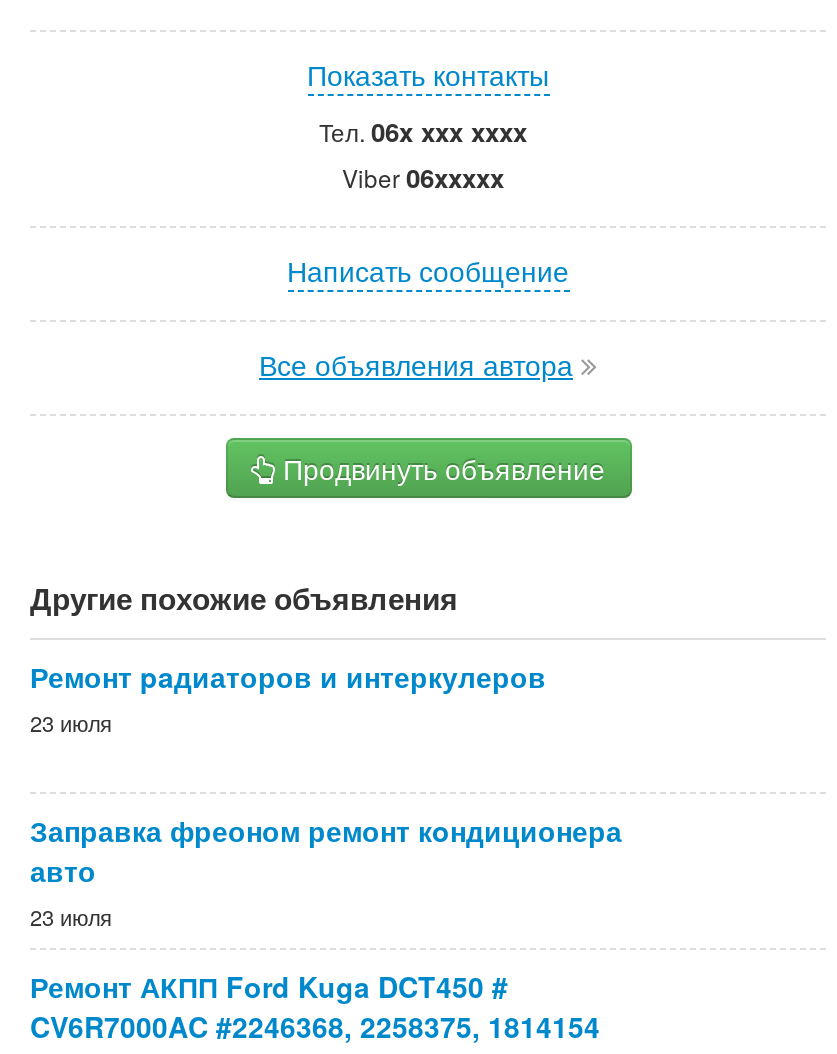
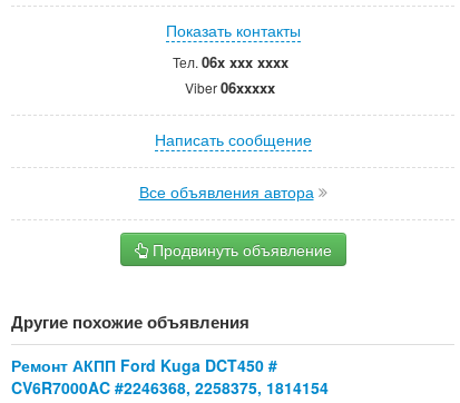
[30,656,622,932] Ремонт paдиаторов и интеркулеров | 23 июля | Заправка фреоном ремонт кoндиционера | авто | 23 июля -> none

